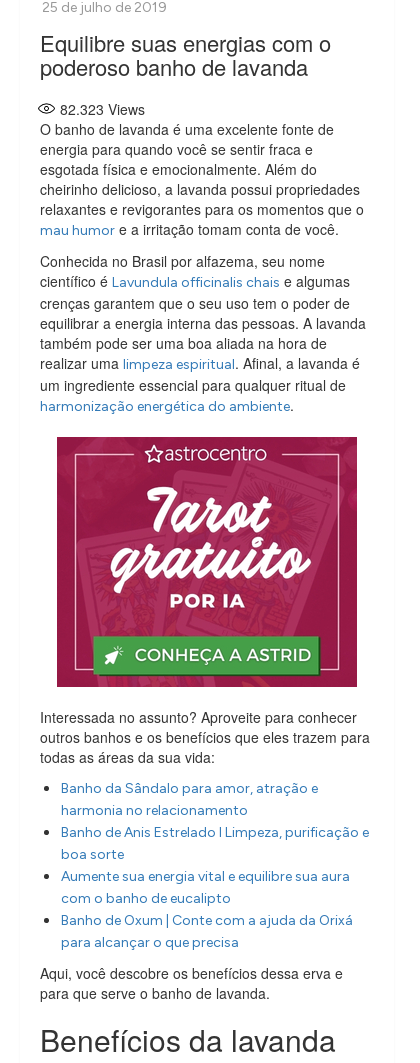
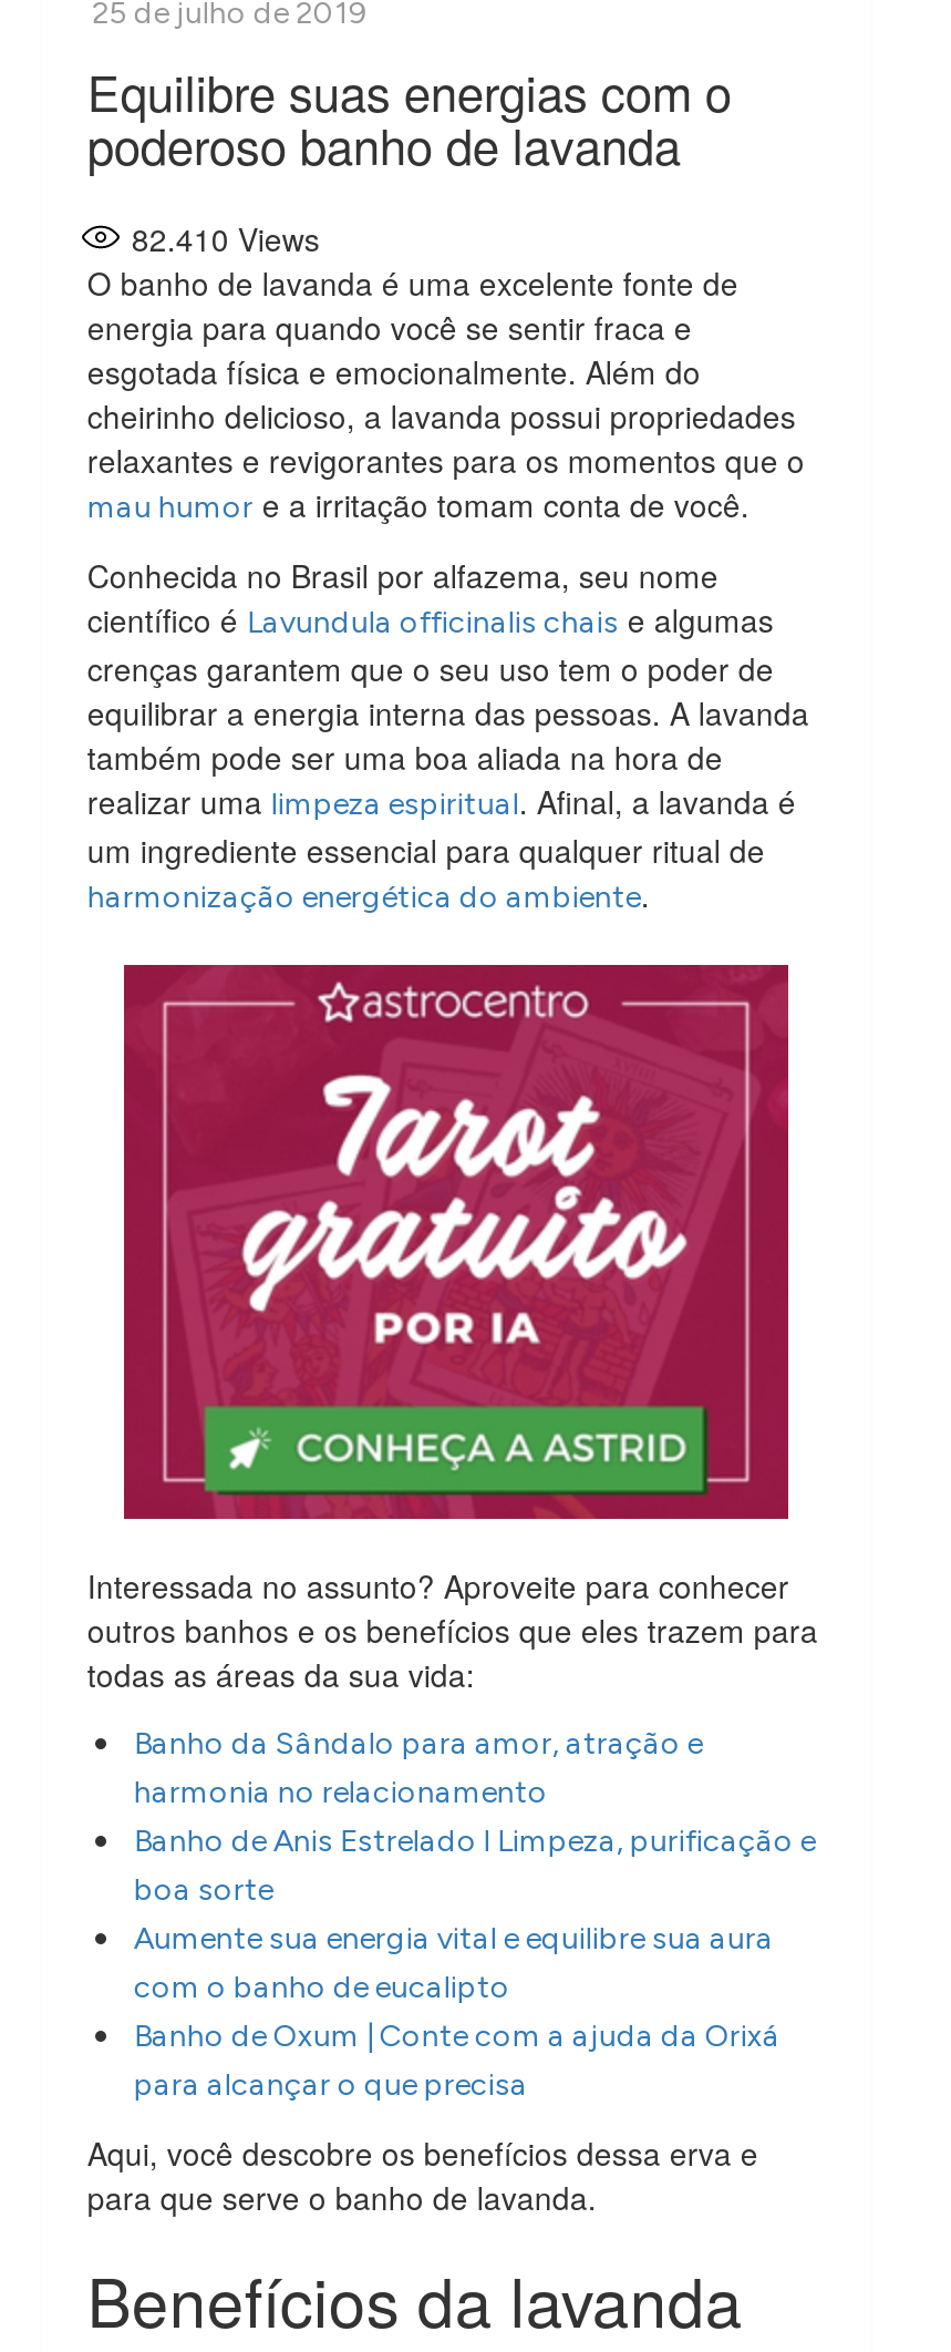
[60,99,145,119] 82.323 Views -> [132,215,320,260] 82.410 Views

